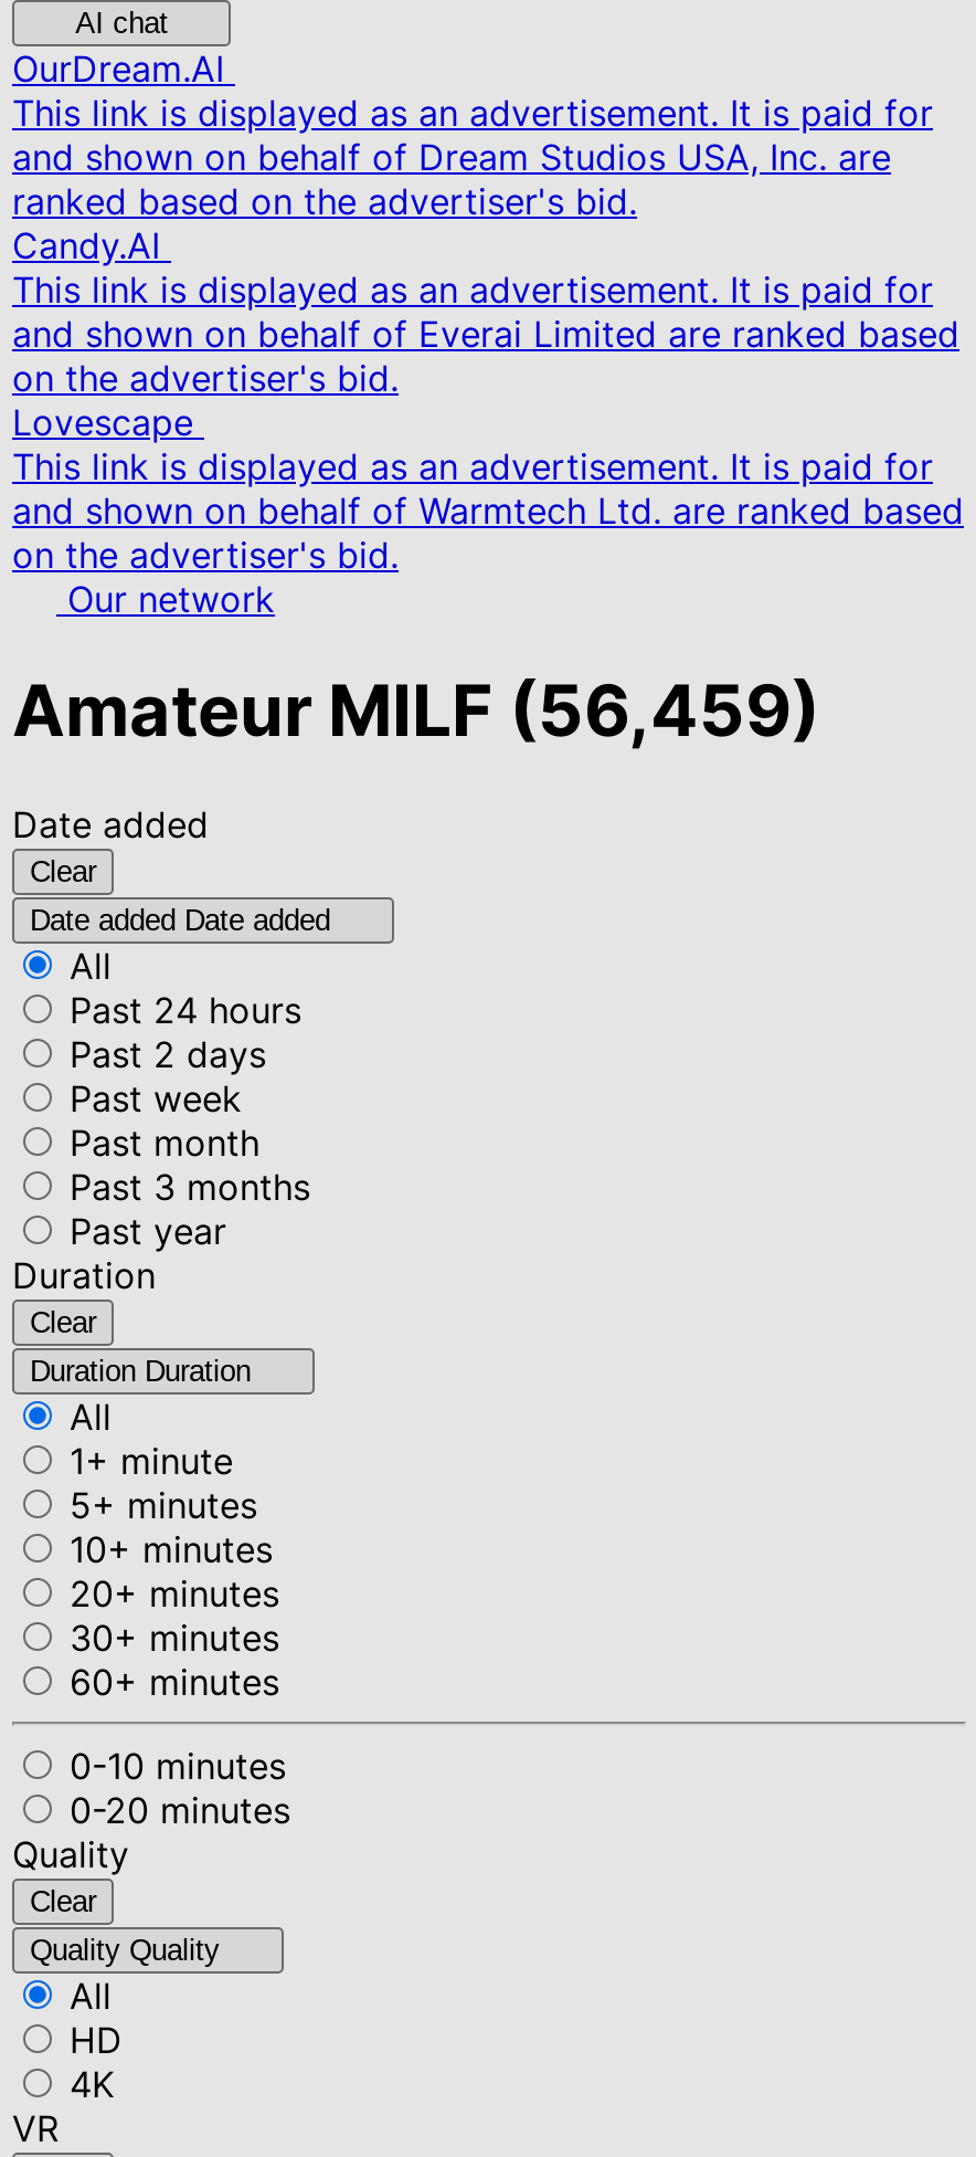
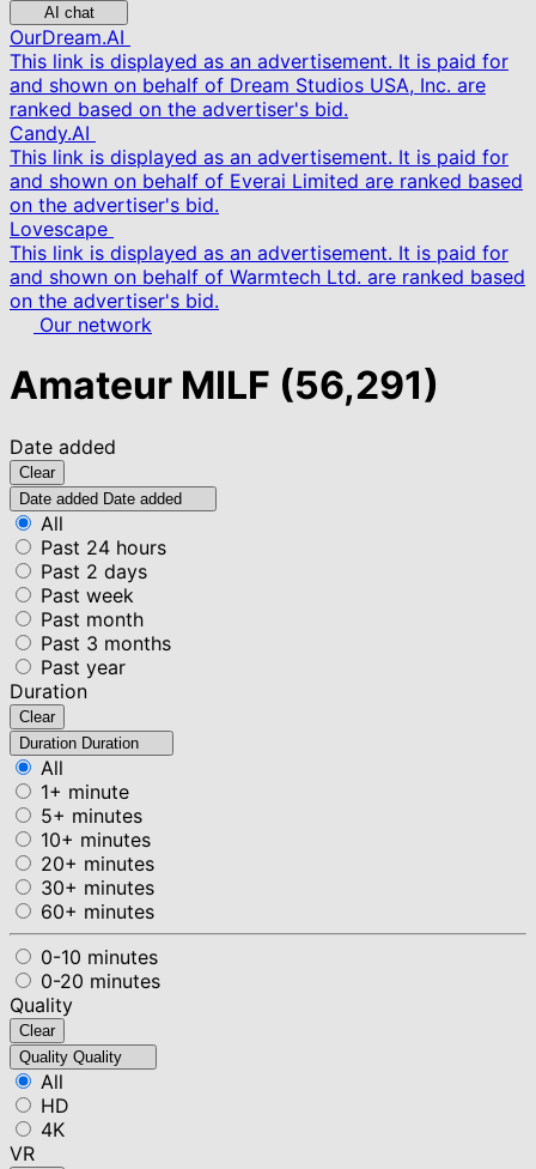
[12,668,820,755] Amateur MILF (56,459) -> [10,362,439,409] Amateur MILF (56,291)

